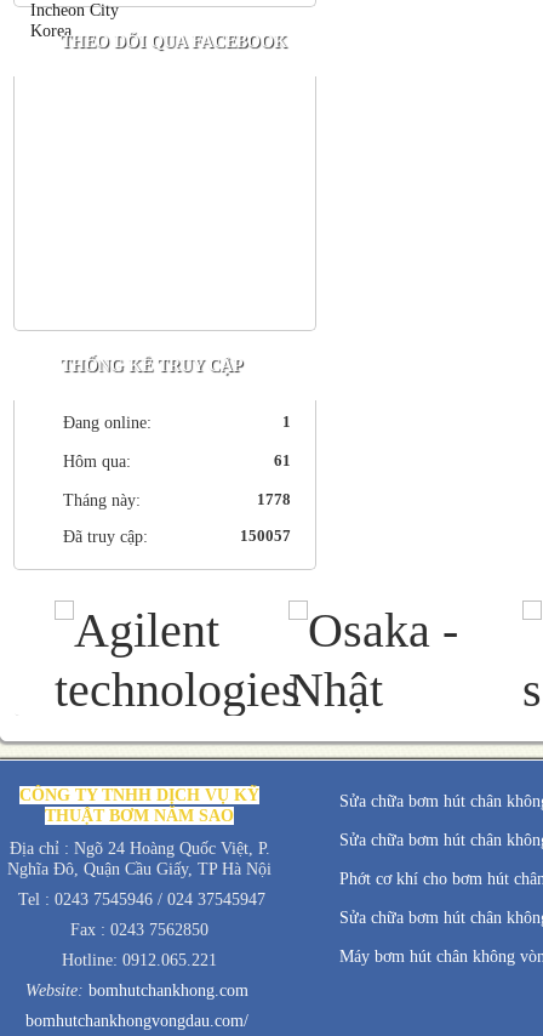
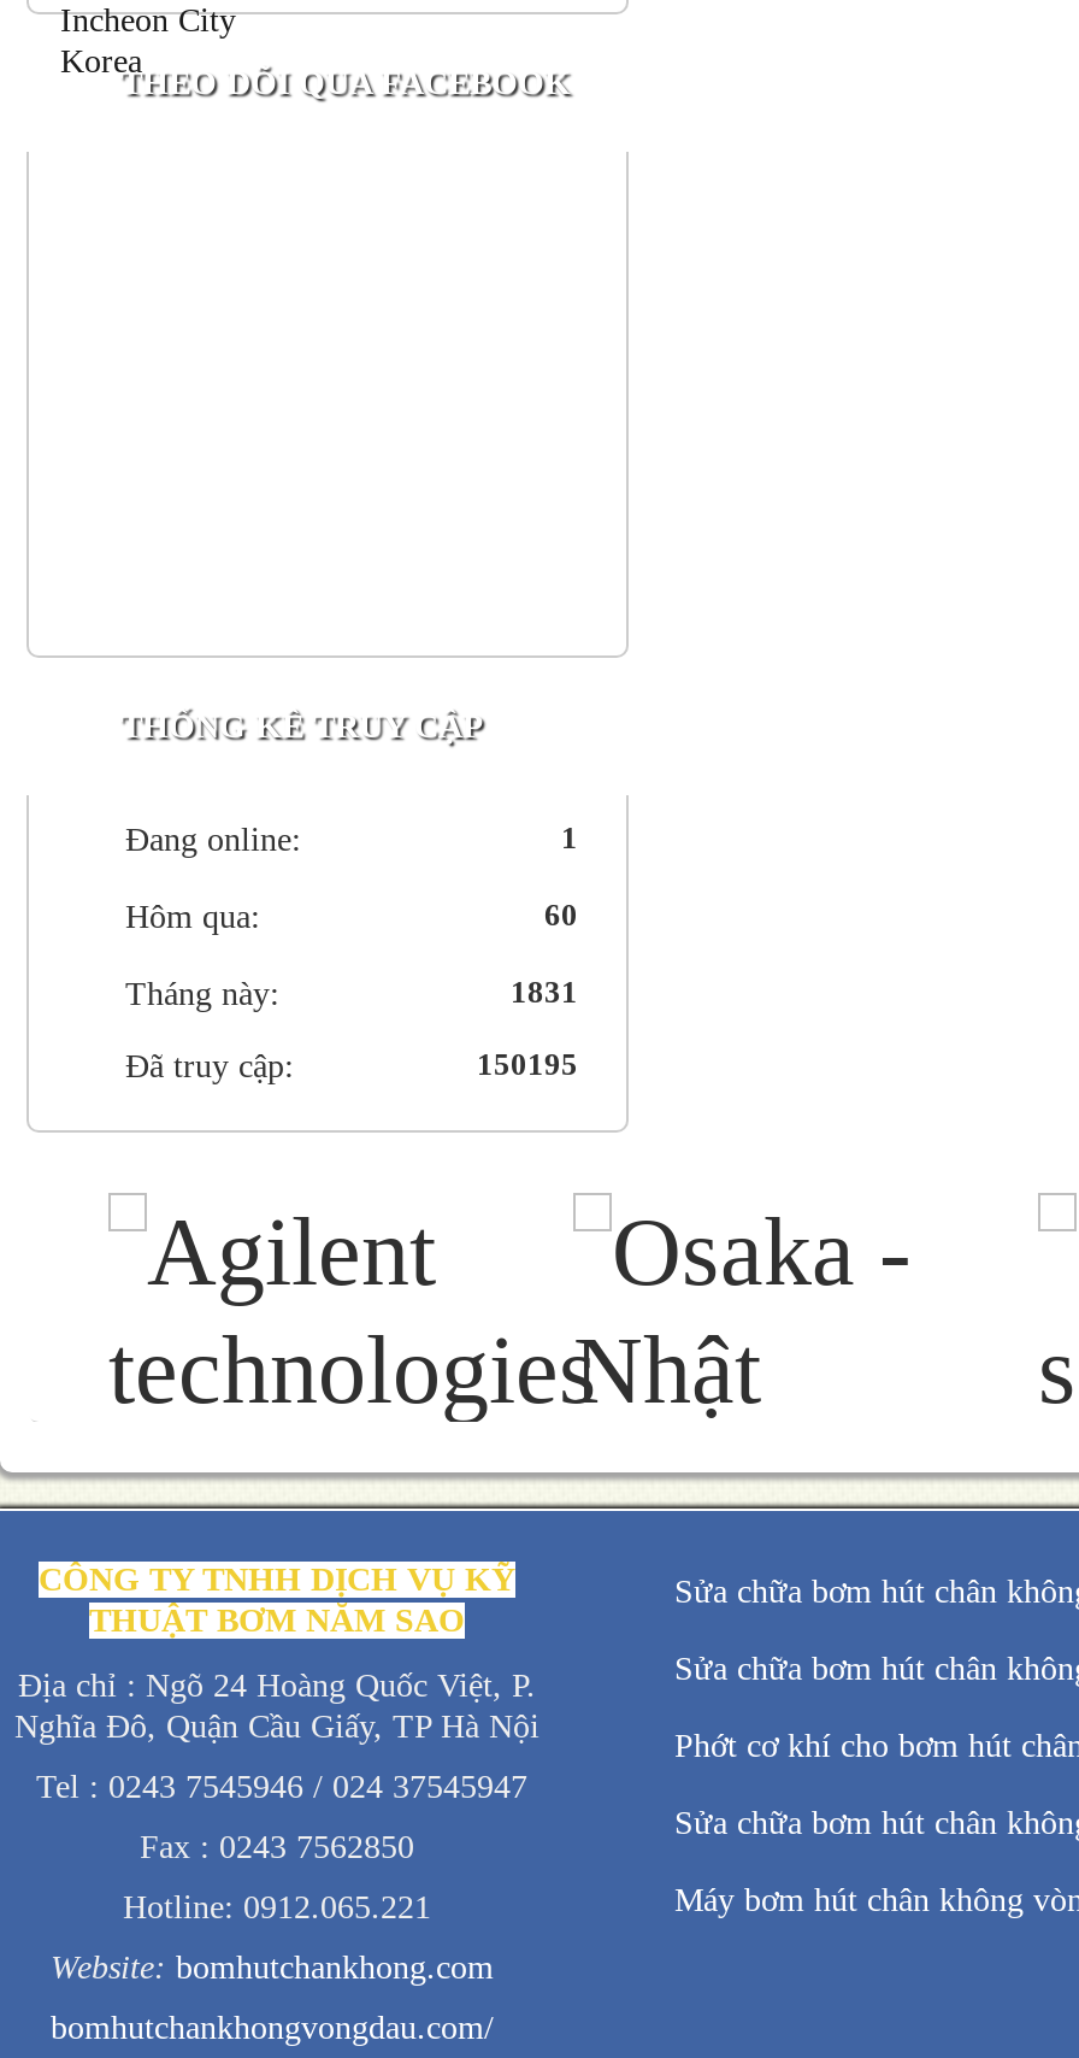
[274,451,291,469] 61 -> [544,896,578,933] 60
[257,490,291,508] 1778 -> [511,974,578,1010] 1831
[240,526,291,545] 150057 -> [477,1046,578,1082] 150195

